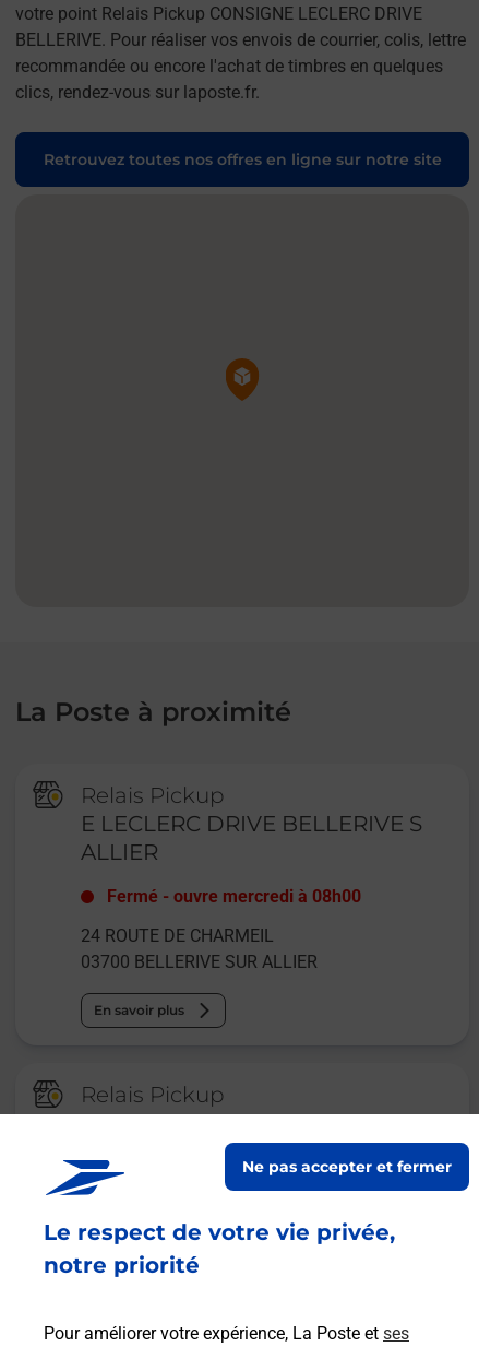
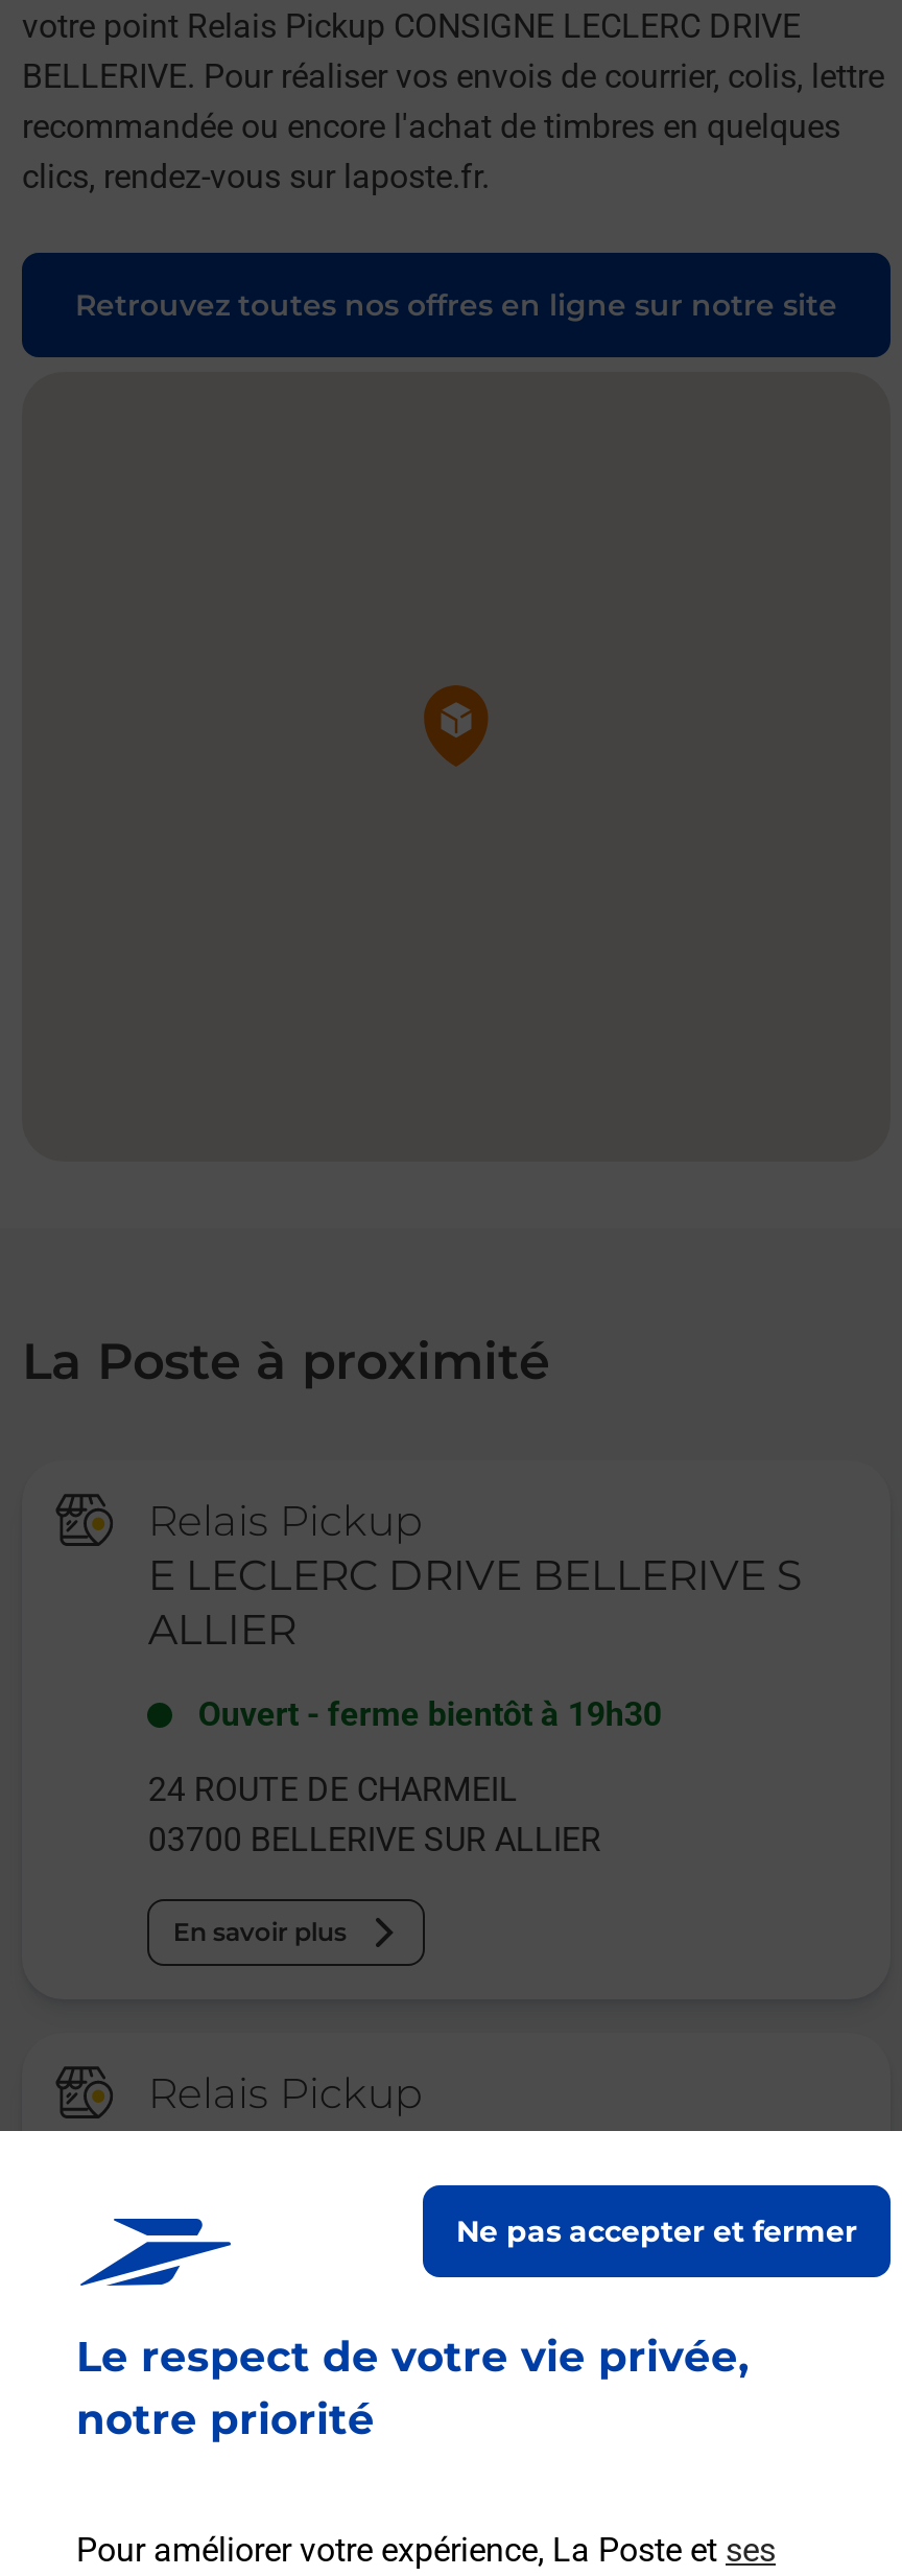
[107,886,361,907] Fermé - ouvre mercredi à 08h00 -> [198,1694,661,1734] Ouvert - ferme bientôt à 19h30

